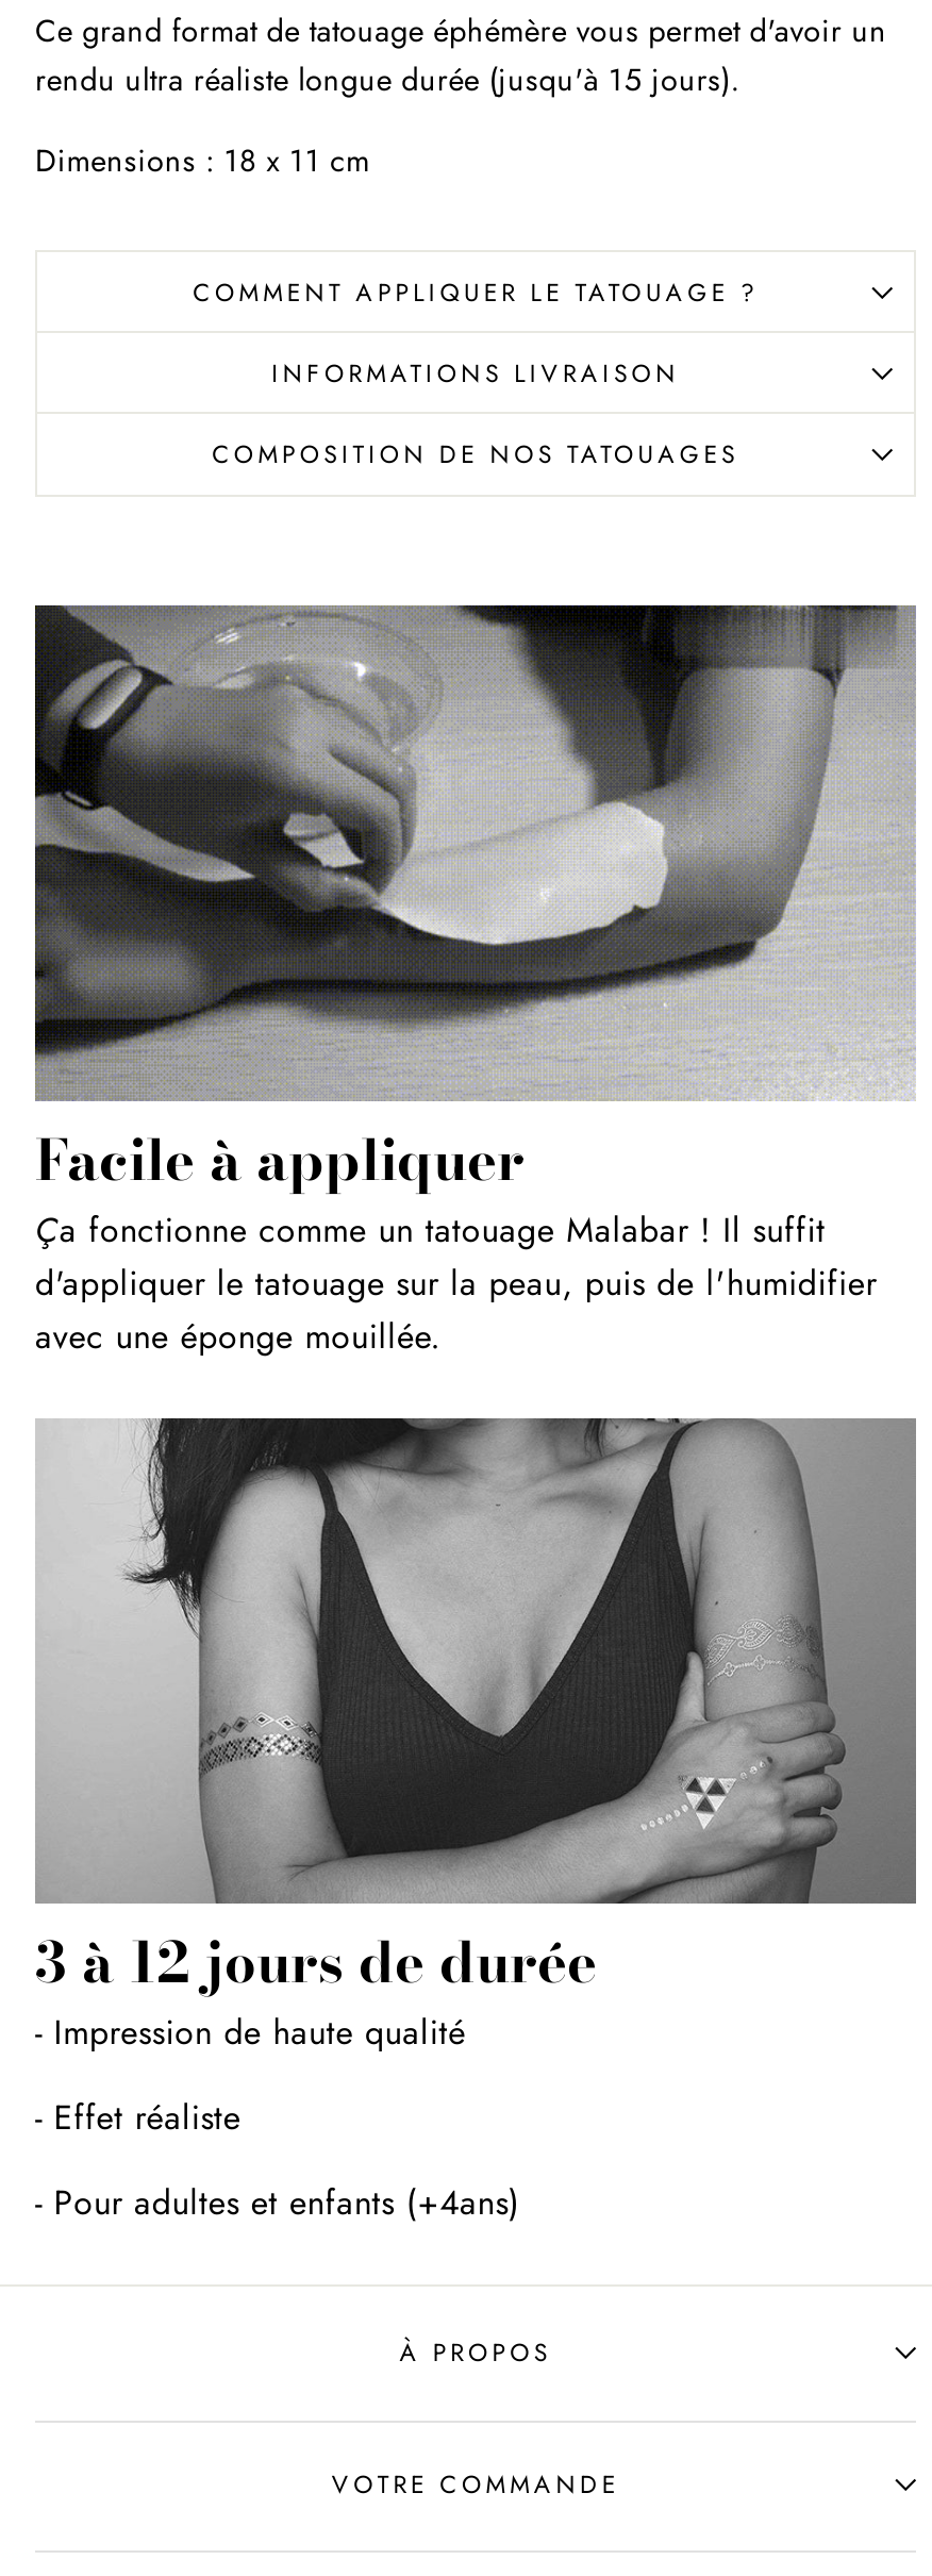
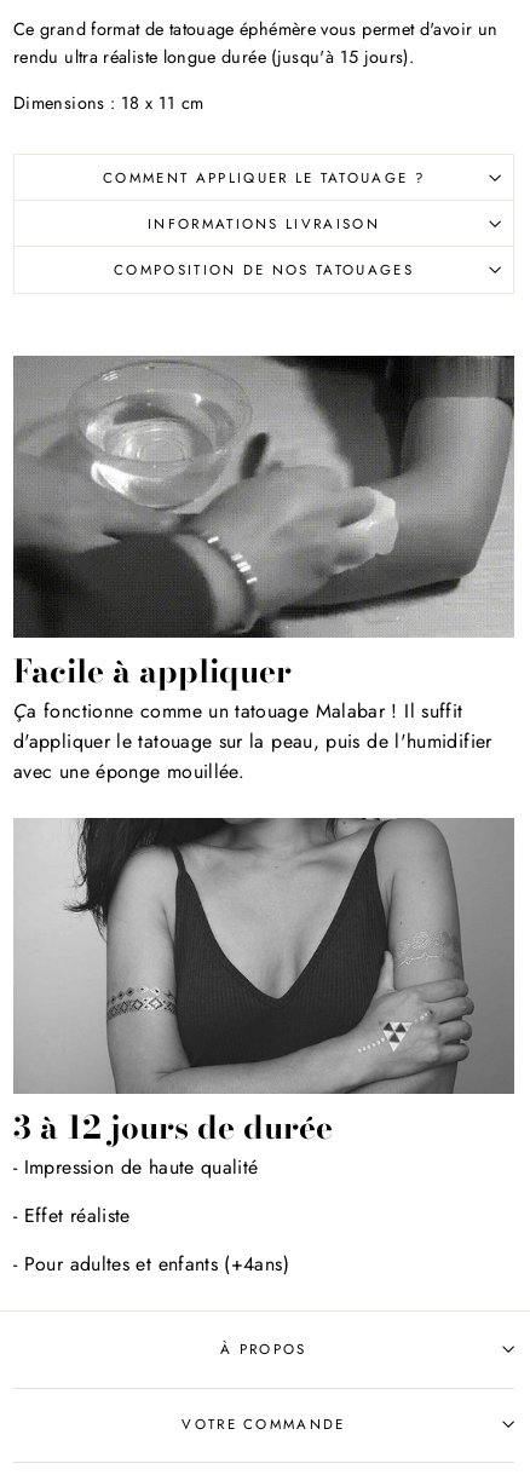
[35,605,914,1099] [image] -> [13,356,514,638] [image]

